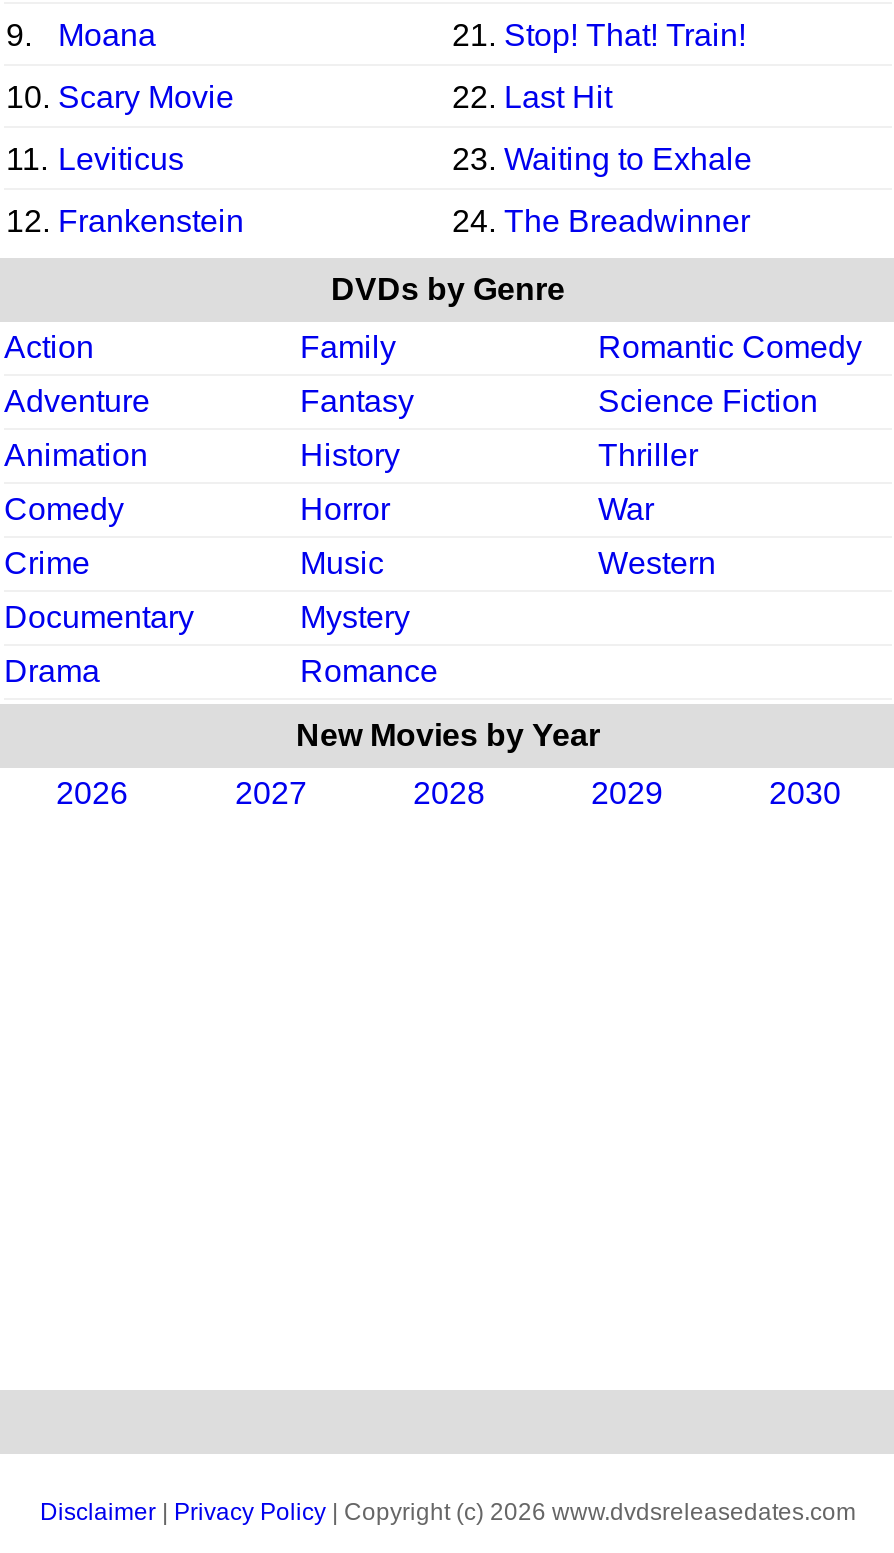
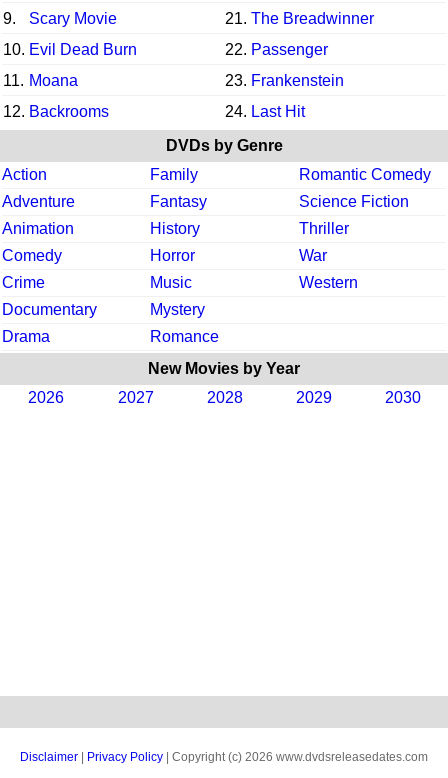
[58,18,746,52] Moana | 21. Stop! That! Train! -> [29,10,374,27] Scary Movie | 21. The Breadwinner
[6,80,612,114] 10. Scary Movie | 22. Last Hit -> [3,41,328,58] 10. Evil Dead Burn | 22. Passenger
[6,142,752,176] 11. Leviticus | 23. Waiting to Exhale -> [3,72,344,89] 11. Moana | 23. Frankenstein
[6,204,750,238] 12. Frankenstein | 24. The Breadwinner -> [3,103,305,120] 12. Backrooms | 24. Last Hit

